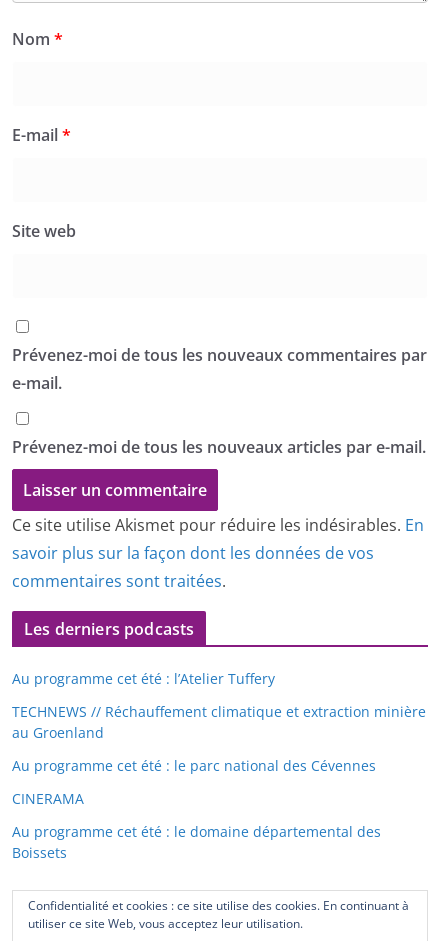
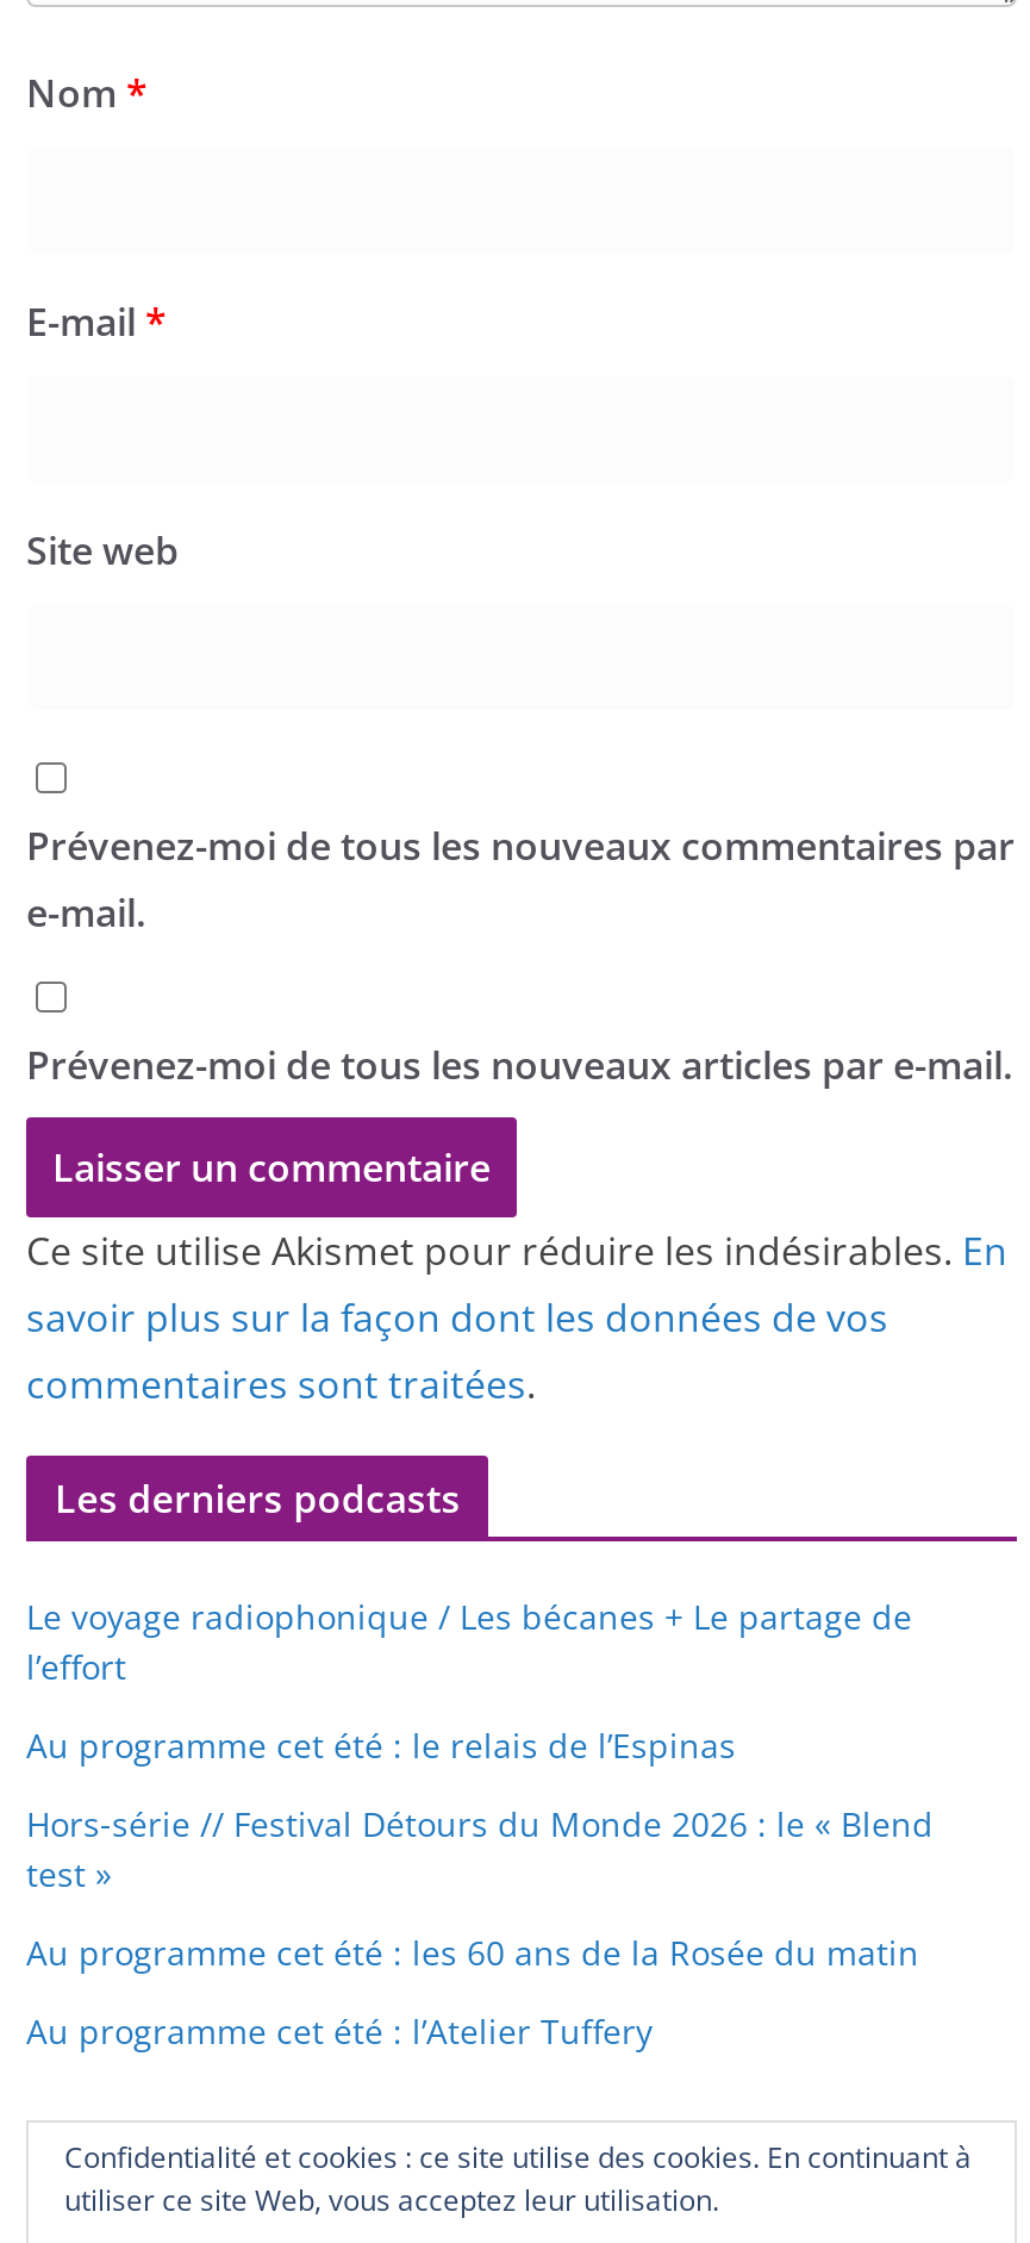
none -> [26,1593,934,1974] Le voyage radiophonique / Les bécanes + Le partage de | l’effort | Au programme cet été : le relais de l’Espinas | Hors-série // Festival Détours du Monde 2026 : le « Blend | test » | Au programme cet été : les 60 ans de la Rosée du matin
moved [12,668,275,687] -> [26,2007,653,2052]: Au programme cet été : l’Atelier Tuffery
[12,701,426,861] TECHNEWS // Réchauffement climatique et extraction minière | au Groenland | Au programme cet été : le parc national des Cévennes | CINERAMA | Au programme cet été : le domaine départemental des | Boissets -> none

